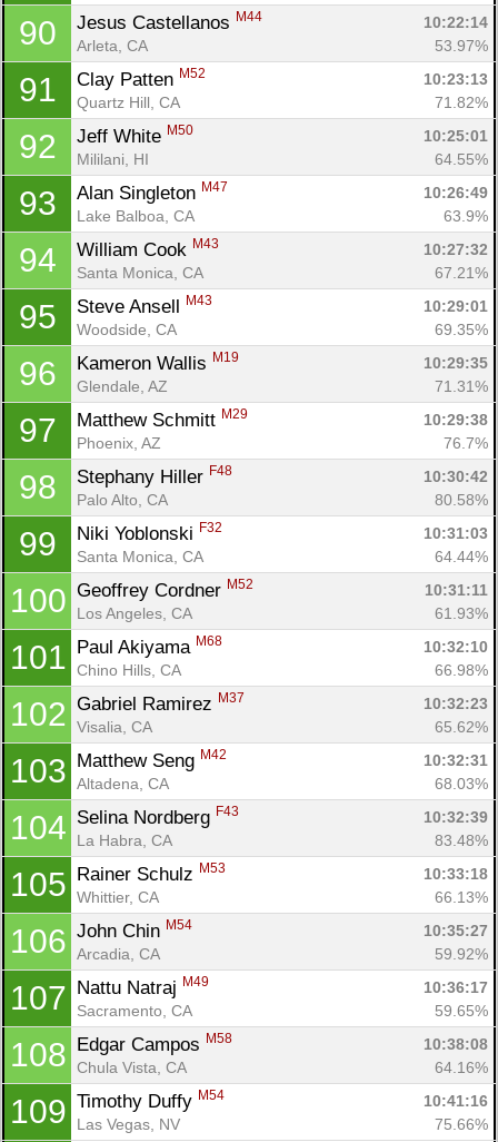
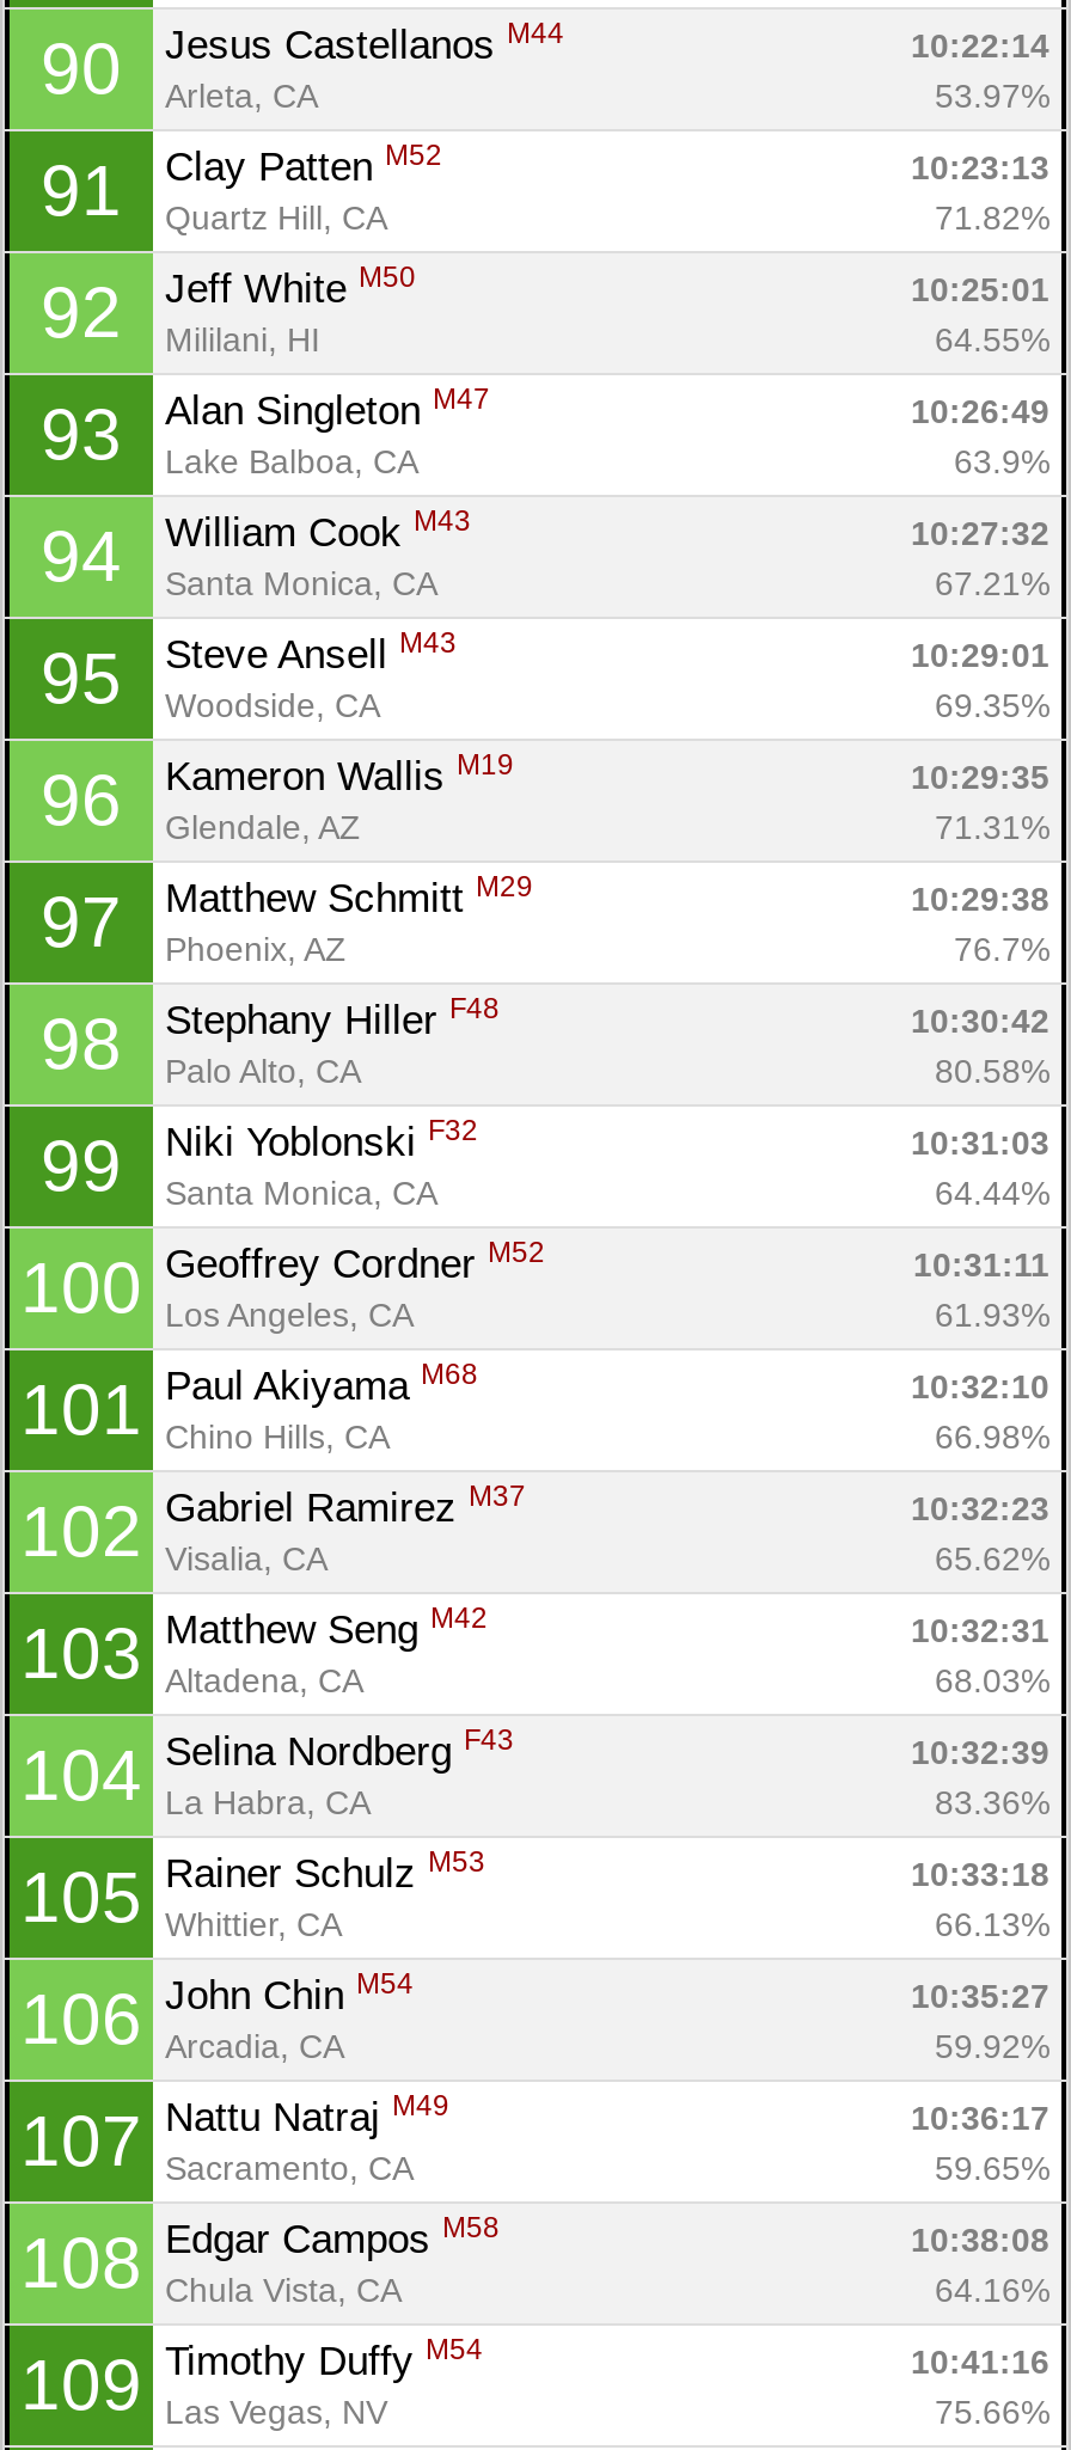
[435,831,488,849] 83.48% -> [935,1783,1049,1821] 83.36%

